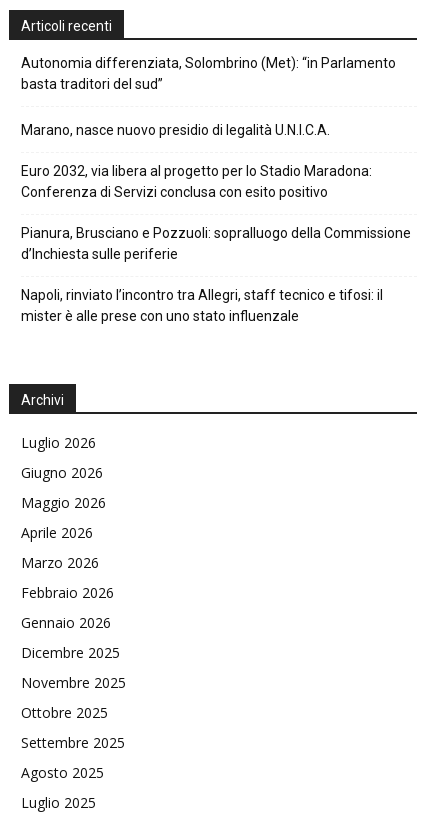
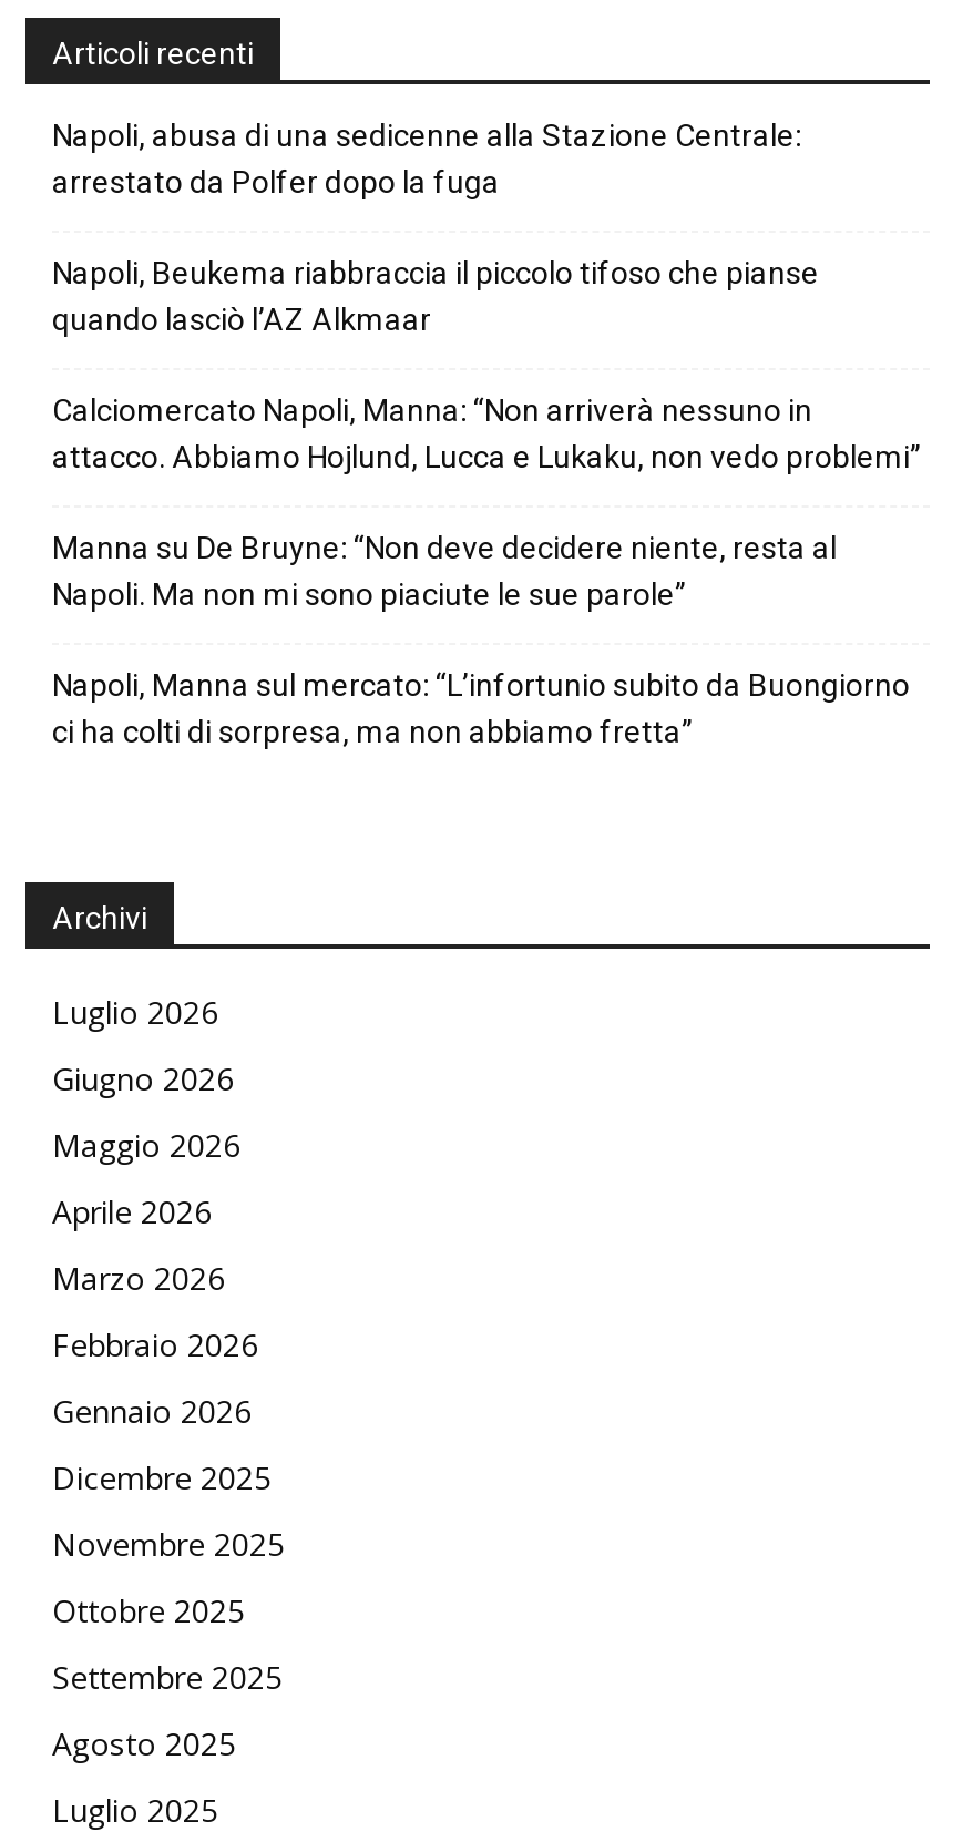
[21,55,396,92] Autonomia differenziata, Solombrino (Met): “in Parlamento | basta traditori del sud” -> [52,117,801,199] Napoli, abusa di una sedicenne alla Stazione Centrale: | arrestato da Polfer dopo la fuga
[21,122,330,138] Marano, nasce nuovo presidio di legalità U.N.I.C.A. -> [52,254,819,336] Napoli, Beukema riabbraccia il piccolo tifoso che pianse | quando lasciò l’AZ Alkmaar
[21,163,372,200] Euro 2032, via libera al progetto per lo Stadio Maradona: | Conferenza di Servizi conclusa con esito positivo -> [52,392,921,474] Calciomercato Napoli, Manna: “Non arriverà nessuno in | attacco. Abbiamo Hojlund, Lucca e Lukaku, non vedo problemi”
[21,225,411,262] Pianura, Brusciano e Pozzuoli: sopralluogo della Commissione | d’Inchiesta sulle periferie -> [52,529,837,611] Manna su De Bruyne: “Non deve decidere niente, resta al | Napoli. Ma non mi sono piaciute le sue parole”
[21,287,383,324] Napoli, rinviato l’incontro tra Allegri, staff tecnico e tifosi: il | mister è alle prese con uno stato influenzale -> [52,667,910,749] Napoli, Manna sul mercato: “L’infortunio subito da Buongiorno | ci ha colti di sorpresa, ma non abbiamo fretta”

